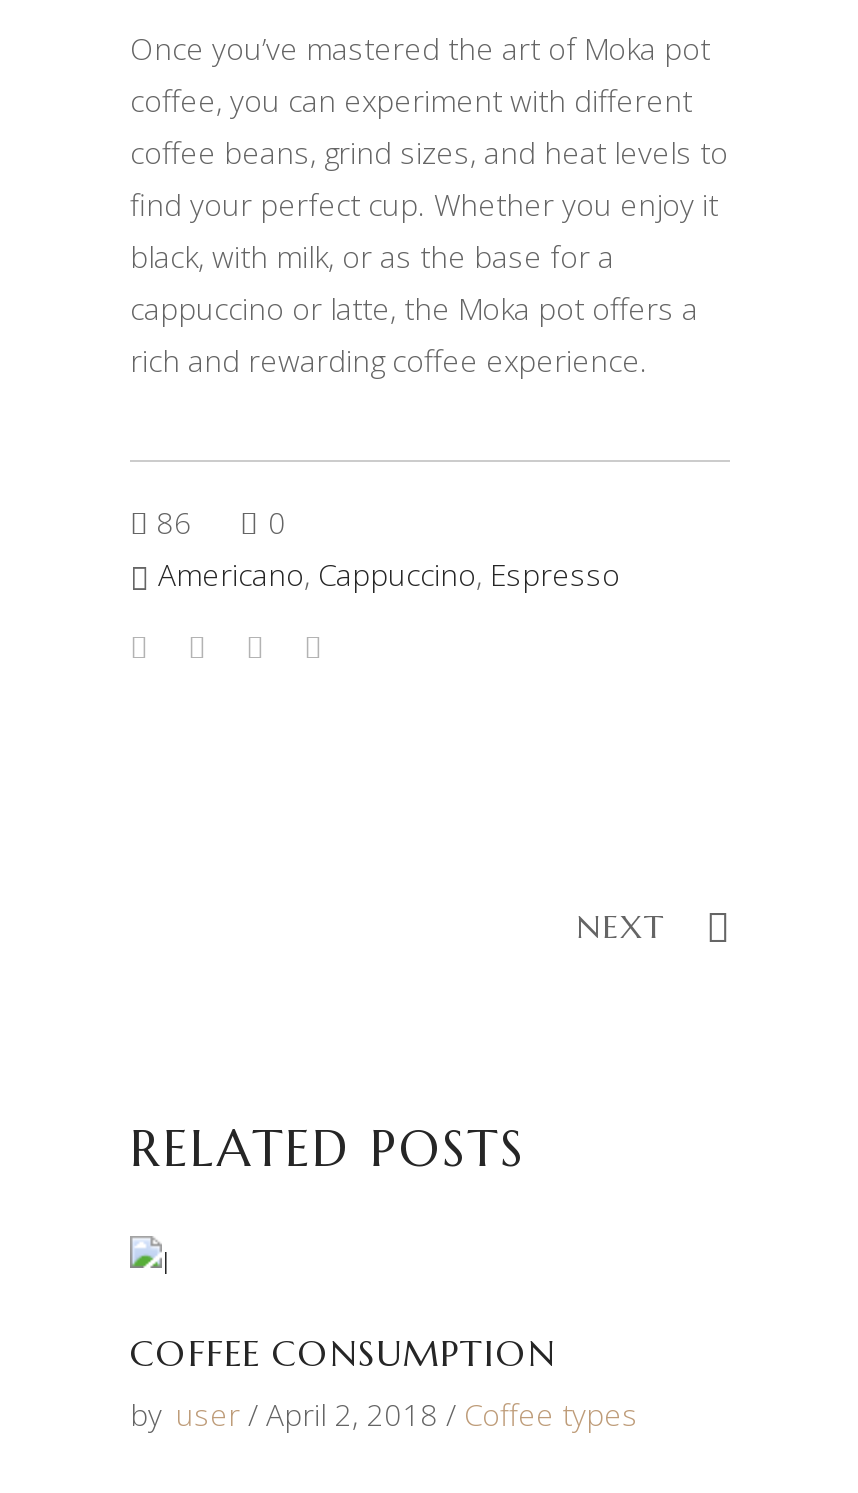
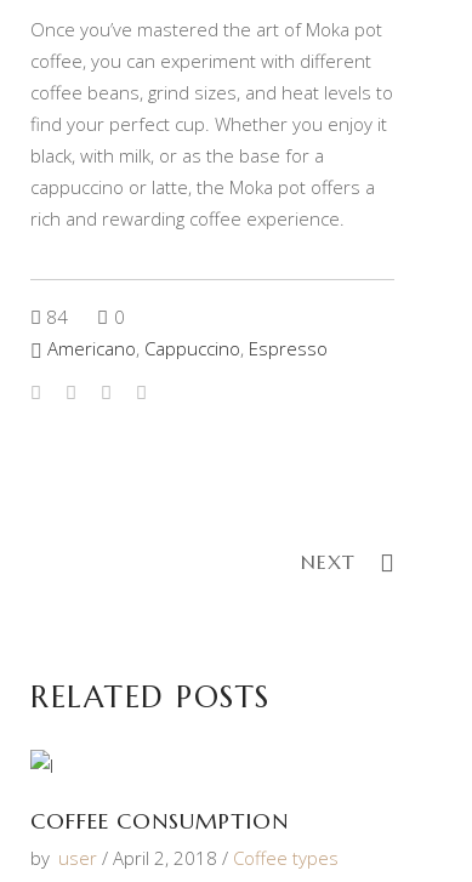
[148,501,286,541] 86 0 -> [41,304,125,328] 84 0

